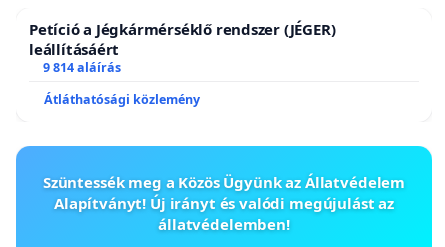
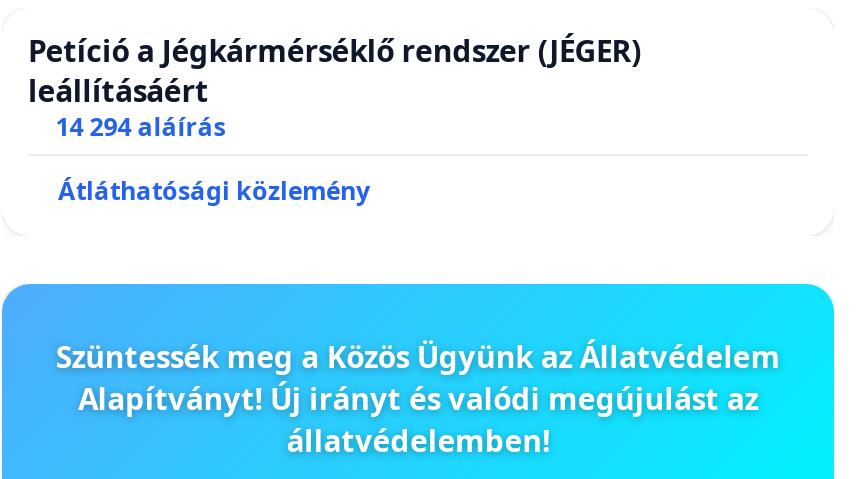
[43,59,121,76] 9 814 aláírás -> [56,109,226,143] 14 294 aláírás

